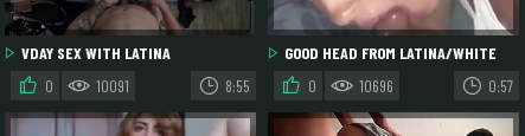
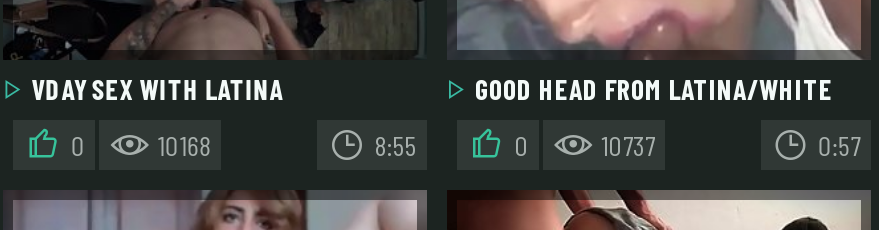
[96,76,129,96] 10091 -> [157,128,211,162] 10168
[359,76,393,96] 10696 -> [601,128,655,162] 10737

